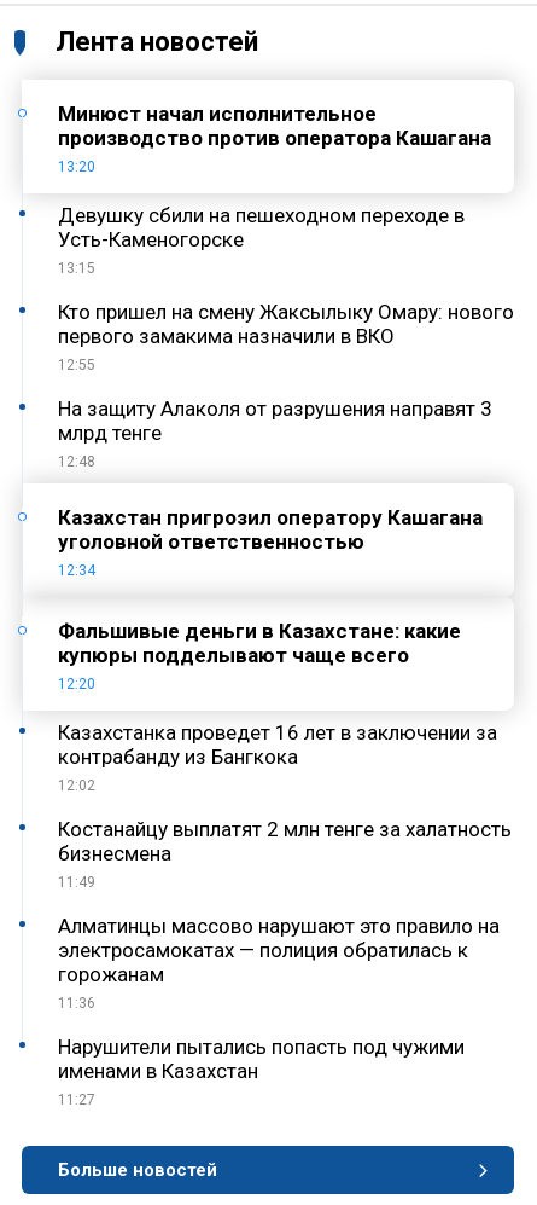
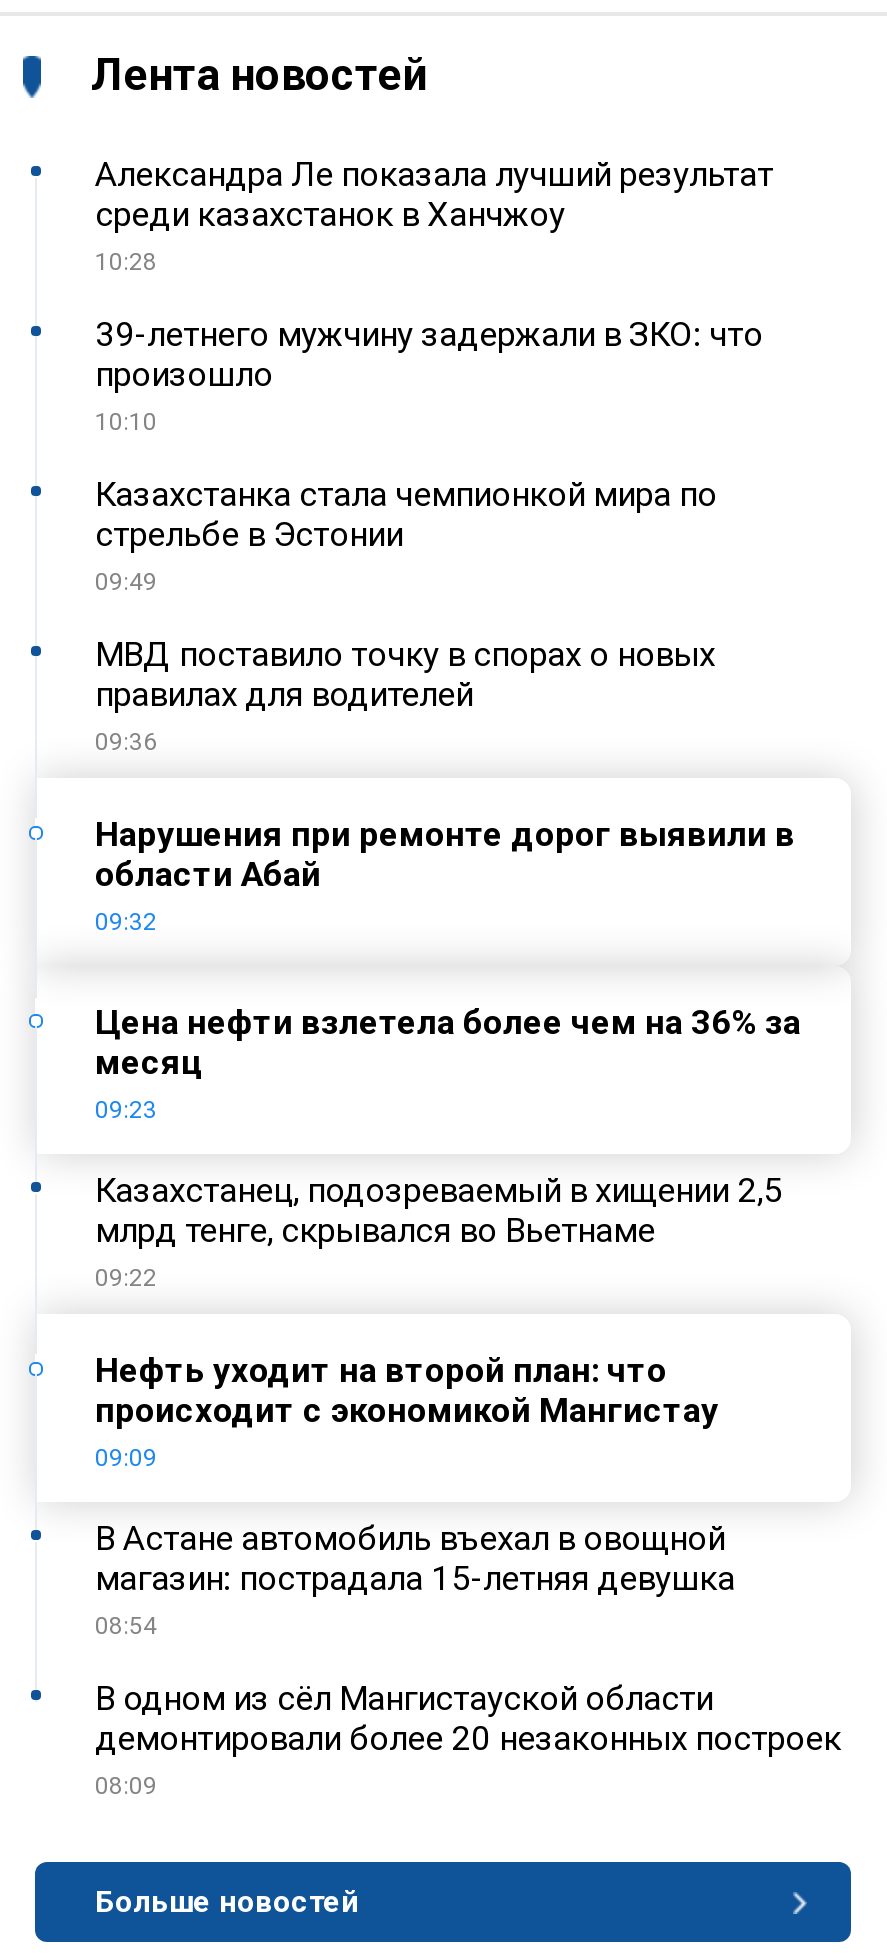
[58,102,491,176] Минюст начал исполнительное | производство против оператора Кашагана | 13:20 -> [95,153,773,275] Александра Ле показала лучший результат | среди казахстанок в Ханчжоу | 10:28
[58,203,465,277] Девушку сбили на пешеходном переходе в | Усть-Каменогорске | 13:15 -> [95,313,763,435] 39-летнего мужчину задержали в ЗКО: что | произошло | 10:10
[58,300,514,374] Кто пришел на смену Жаксылыку Омару: нового | первого замакима назначили в ВКО | 12:55 -> [95,473,717,595] Казахстанка стала чемпионкой мира по | стрельбе в Эстонии | 09:49
[58,397,492,471] На защиту Алаколя от разрушения направят 3 | млрд тенге | 12:48 -> [95,633,715,755] МВД поставило точку в спорах о новых | правилах для водителей | 09:36
[58,506,483,579] Казахстан пригрозил оператору Кашагана | уголовной ответственностью | 12:34 -> [95,813,795,935] Нарушения при ремонте дорог выявили в | области Абай | 09:32
[58,619,461,693] Фальшивые деньги в Казахстане: какие | купюры подделывают чаще всего | 12:20 -> [95,1001,801,1123] Цена нефти взлетела более чем на 36% за | месяц | 09:23
[58,721,497,794] Казахстанка проведет 16 лет в заключении за | контрабанду из Бангкока | 12:02 -> [95,1169,783,1291] Казахстанец, подозреваемый в хищении 2,5 | млрд тенге, скрывался во Вьетнаме | 09:22
[58,817,512,891] Костанайцу выплатят 2 млн тенге за халатность | бизнесмена | 11:49 -> [95,1349,719,1471] Нефть уходит на второй план: что | происходит с экономикой Мангистау | 09:09
[58,914,500,1012] Алматинцы массово нарушают это правило на | электросамокатах — полиция обратилась к | горожанам | 11:36 -> [95,1517,735,1639] В Астане автомобиль въехал в овощной | магазин: пострадала 15-летняя девушка | 08:54
[58,1035,465,1109] Нарушители пытались попасть под чужими | именами в Казахстан | 11:27 -> [95,1677,841,1799] В одном из сёл Мангистауской области | демонтировали более 20 незаконных построек | 08:09

